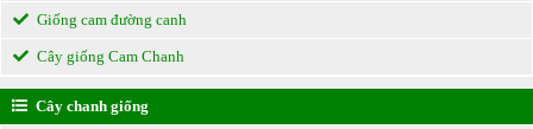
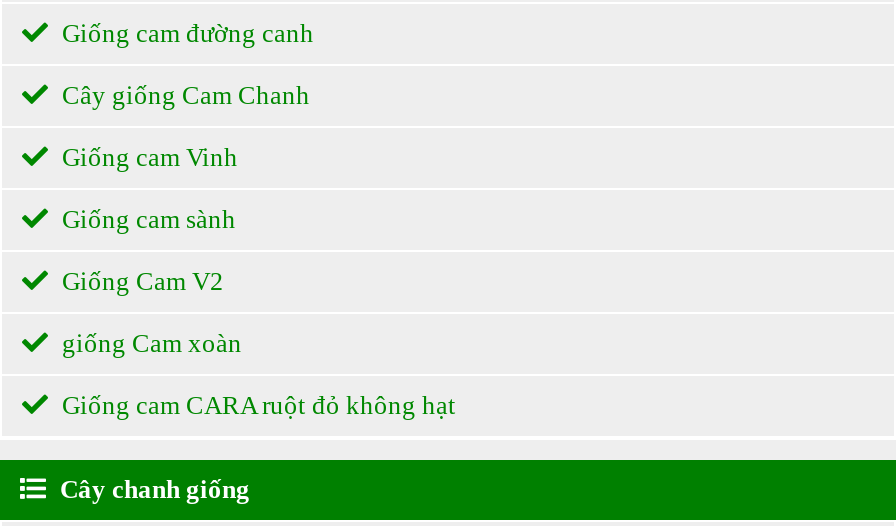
none -> [56,142,456,420] Giống cam Vinh | Giống cam sành | Giống Cam V2 | giống Cam xoàn | Giống cam CARA ruột đỏ không hạt

